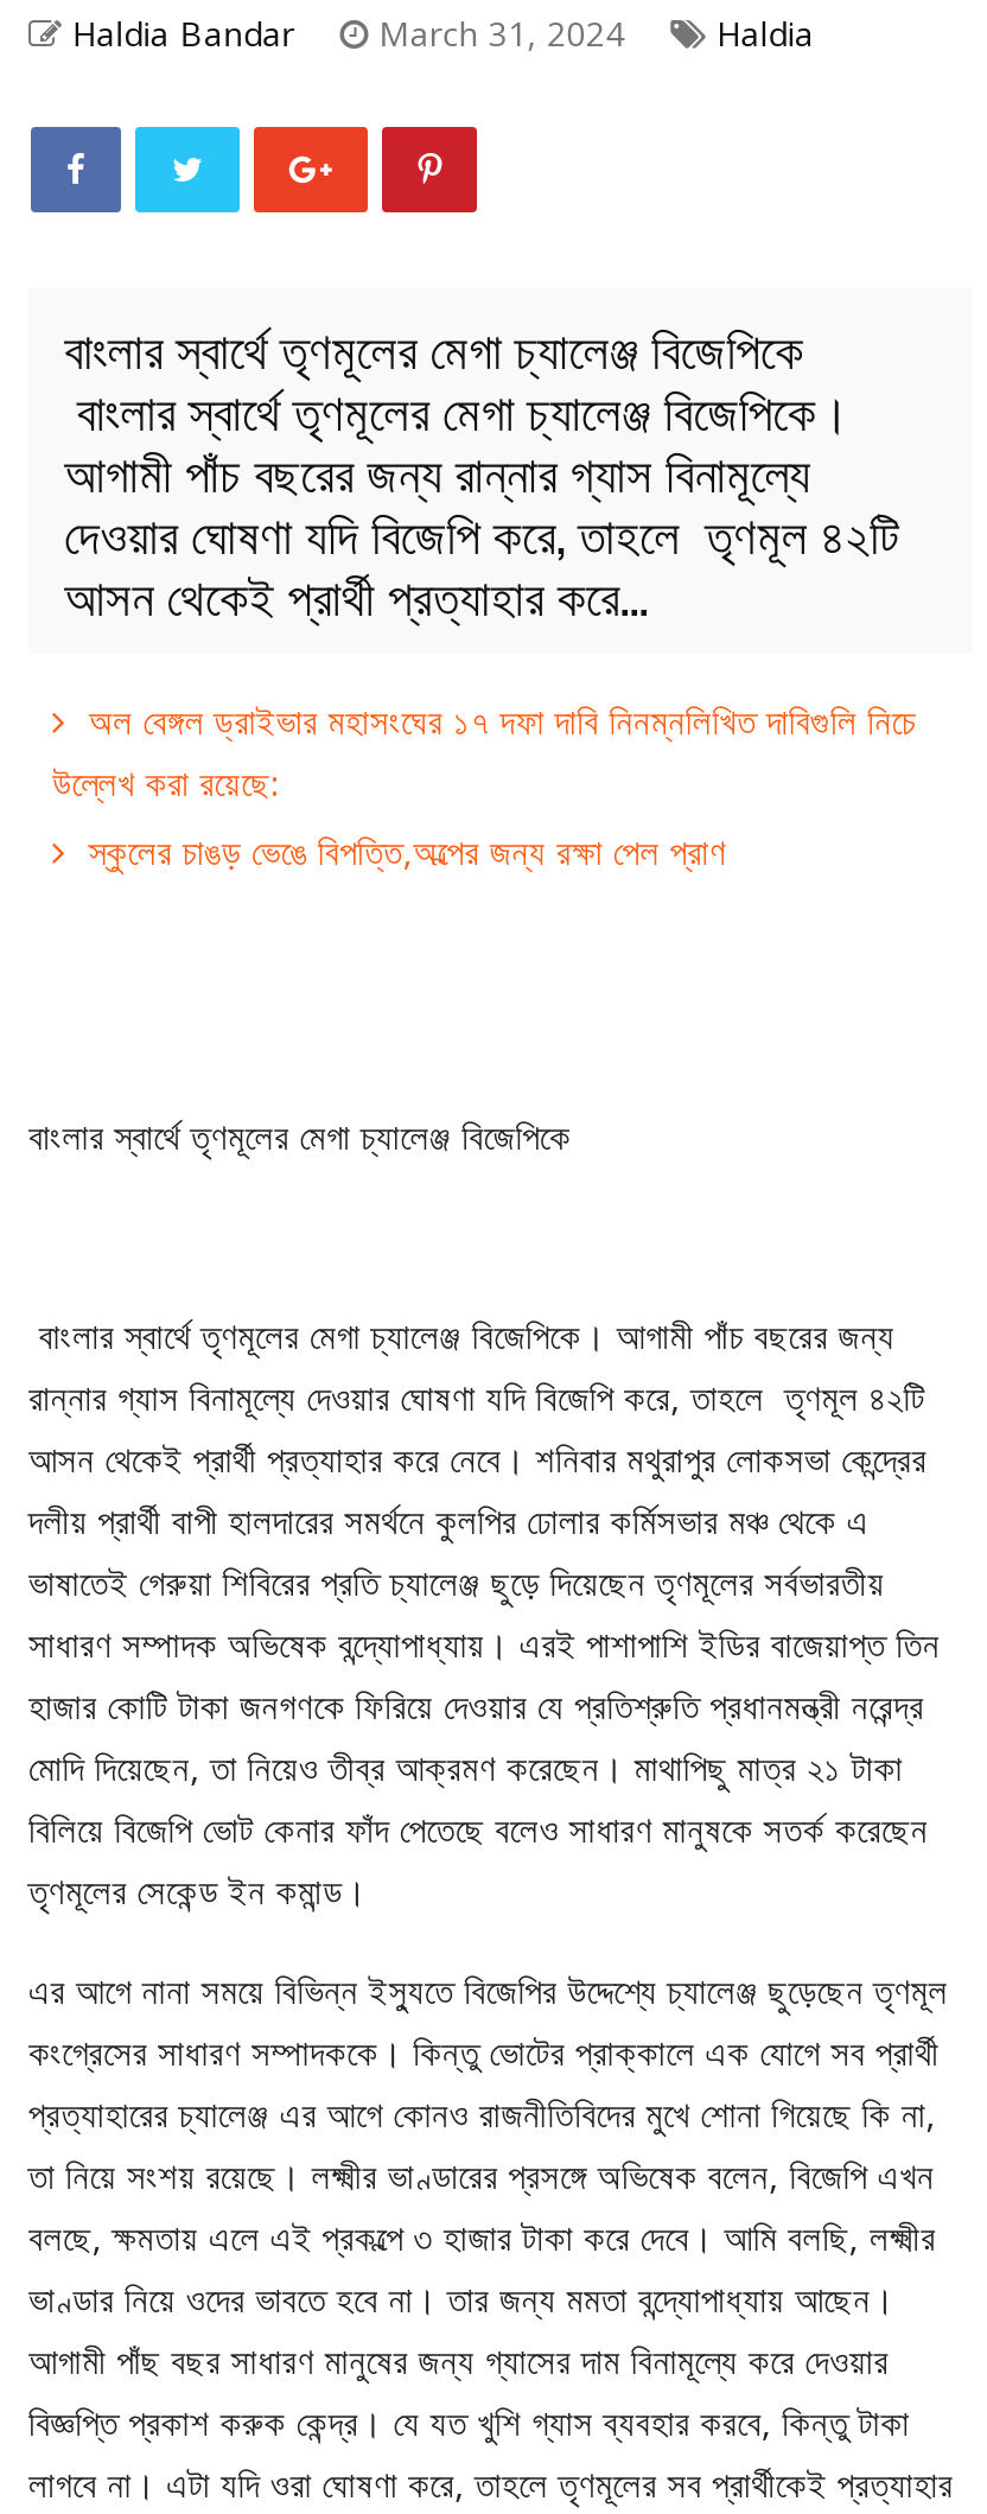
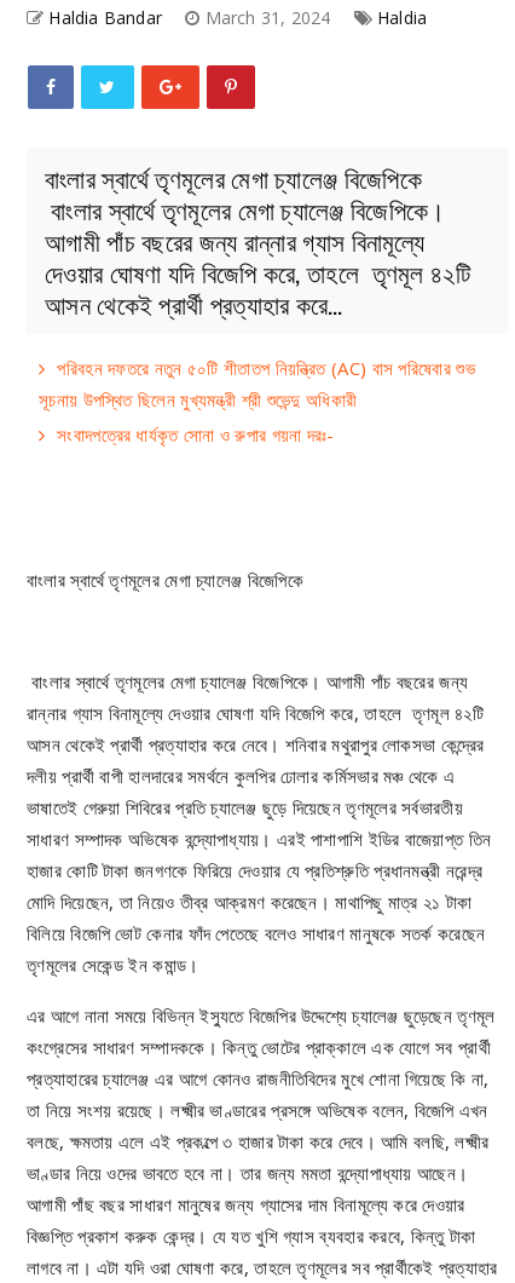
[52,696,916,874] অল বেঙ্গল ড্রাইভার মহাসংঘের ১৭ দফা দাবি নিনম্নলিখিত দাবিগুলি নিচে | উল্লেখ করা রয়েছে: | স্কুলের চাঙড় ভেঙে বিপত্তি,অল্পের জন্য রক্ষা পেল প্রাণ -> [39,356,475,446] পরিবহন দফতরে নতুন ৫০টি শীতাতপ নিয়ন্ত্রিত (AC) বাস পরিষেবার শুভ | সূচনায় উপস্থিত ছিলেন মুখ্যমন্ত্রী শ্রী শুভেন্দু অধিকারী | সংবাদপত্রের ধার্যকৃত সোনা ও রুপার গয়না দরঃ-

